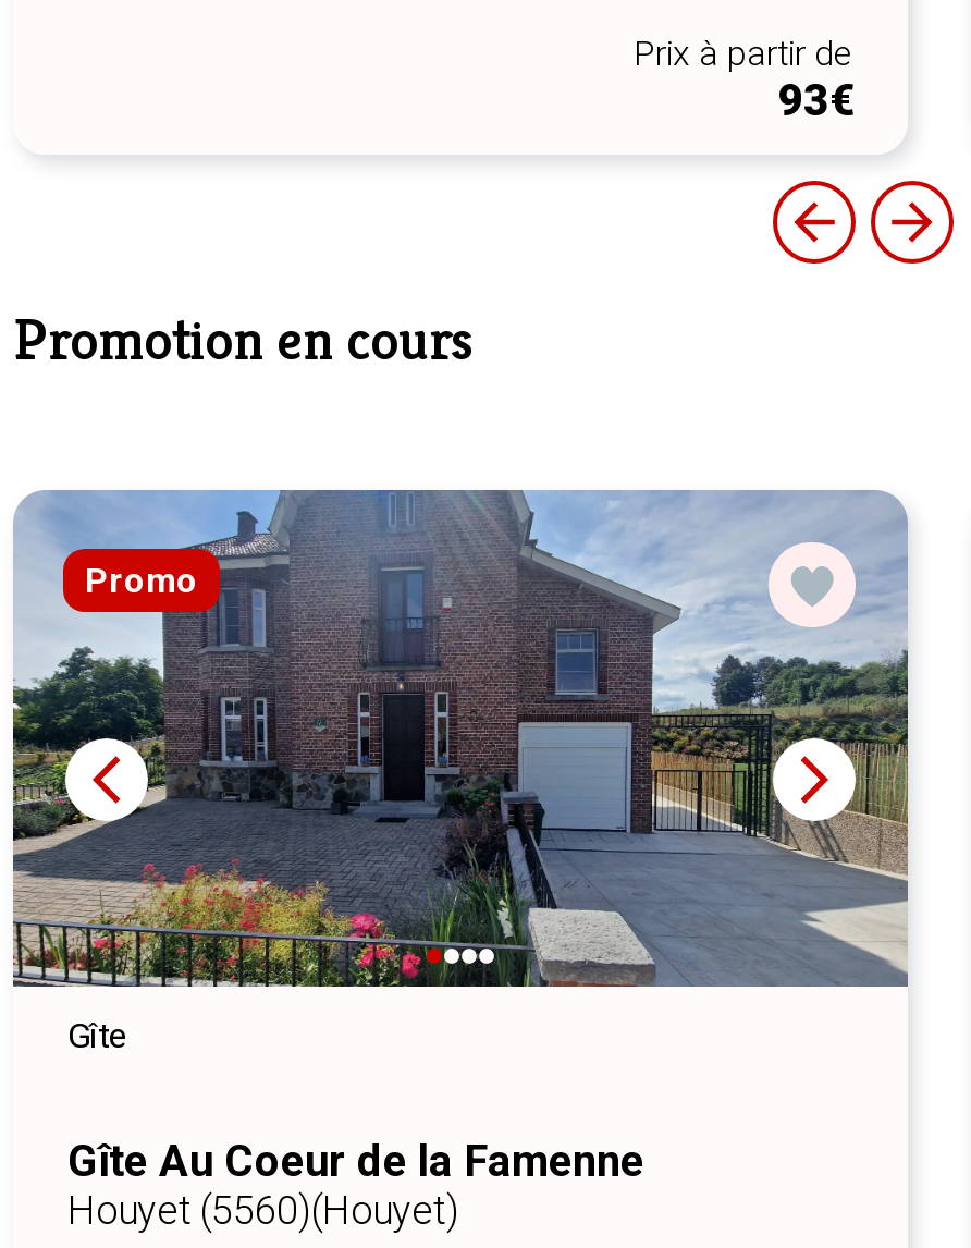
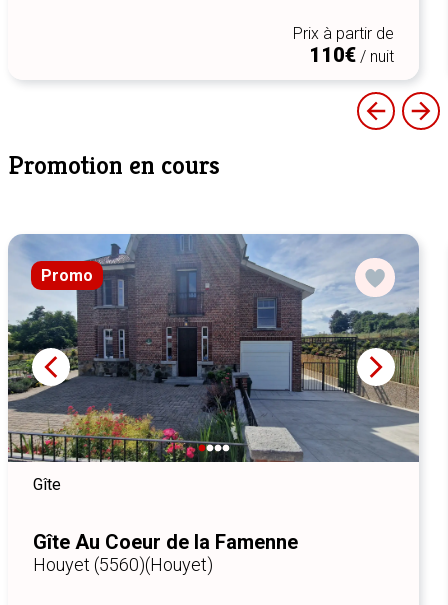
[777,74,853,126] 93€ -> [309,43,394,67] 110€/ nuit

